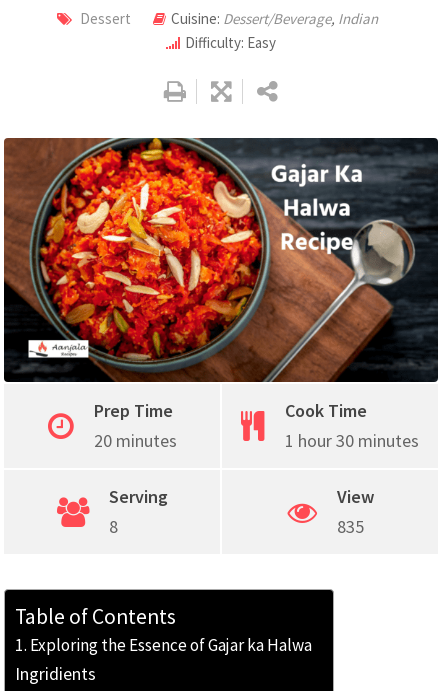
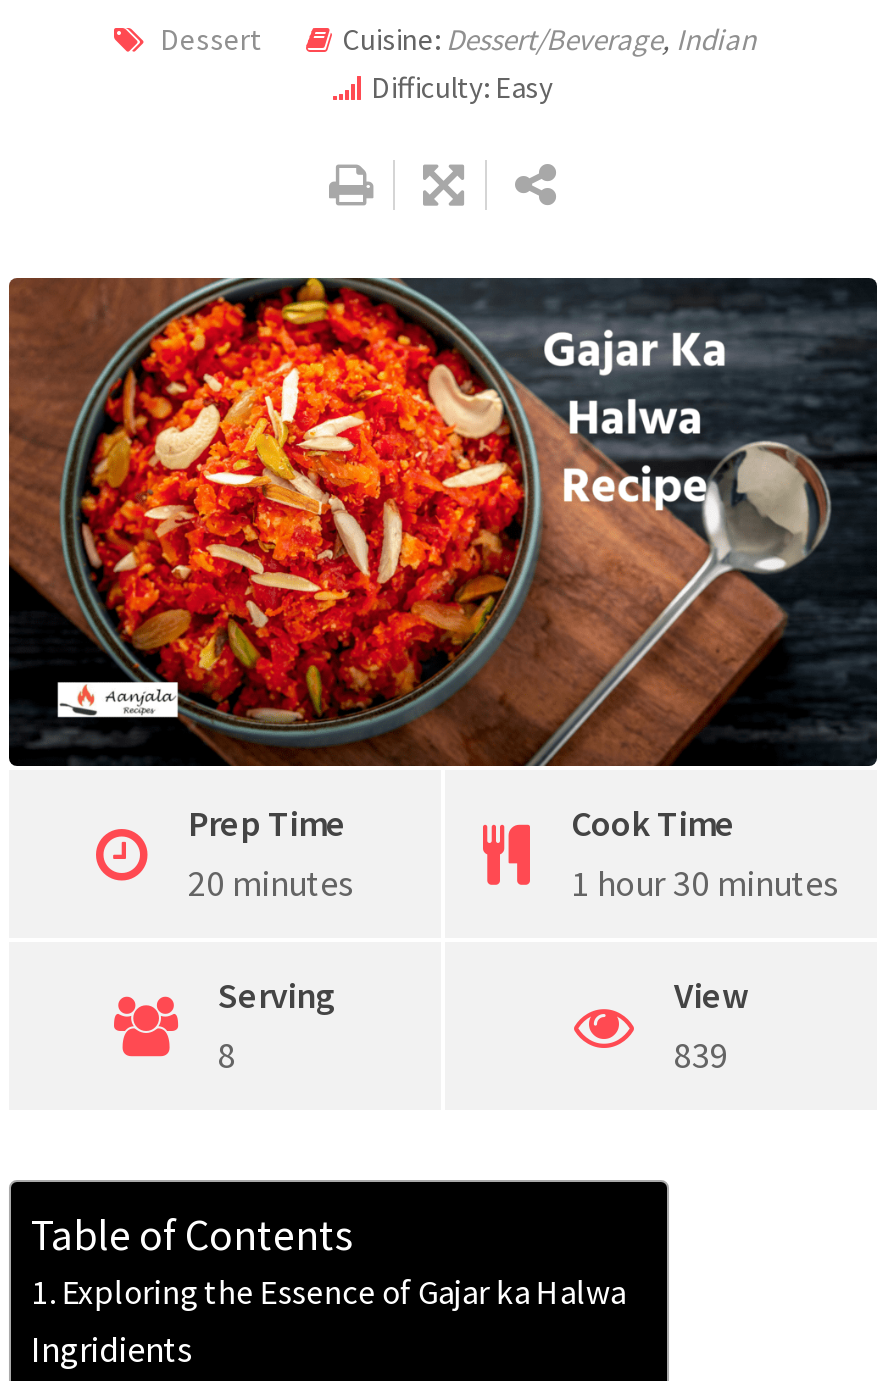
[336,515,363,538] 835 -> [674,1032,728,1078] 839

